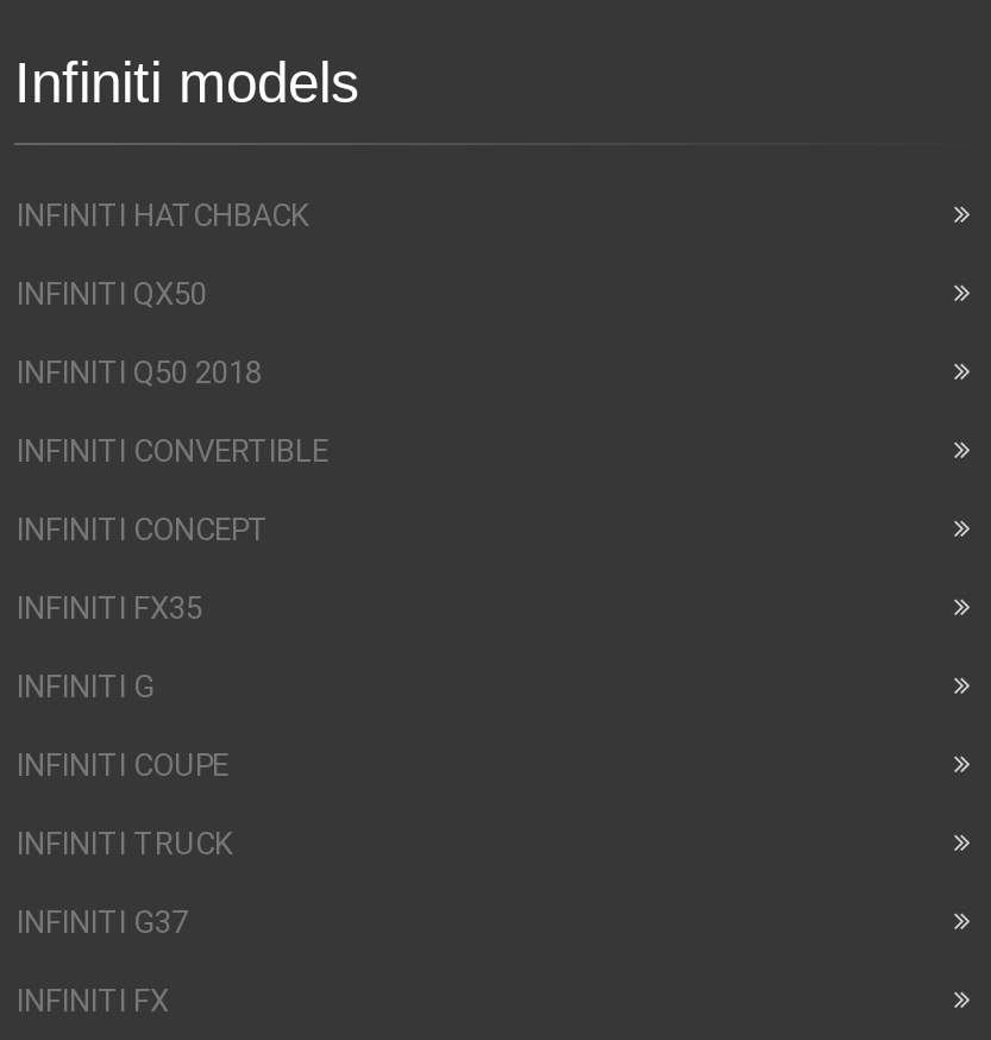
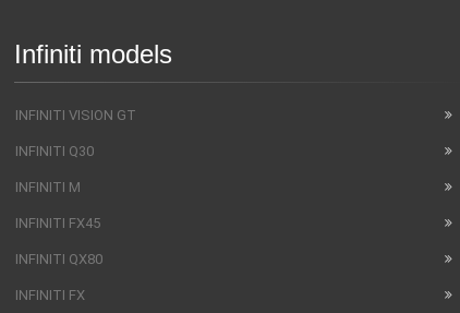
[17,198,328,940] INFINITI HATCHBACK | INFINITI QX50 | INFINITI Q50 2018 | INFINITI CONVERTIBLE | INFINITI CONCEPT | INFINITI FX35 | INFINITI G | INFINITI COUPE | INFINITI TRUCK | INFINITI G37 -> [15,106,136,267] INFINITI VISION GT | INFINITI Q30 | INFINITI M | INFINITI FX45 | INFINITI QX80

